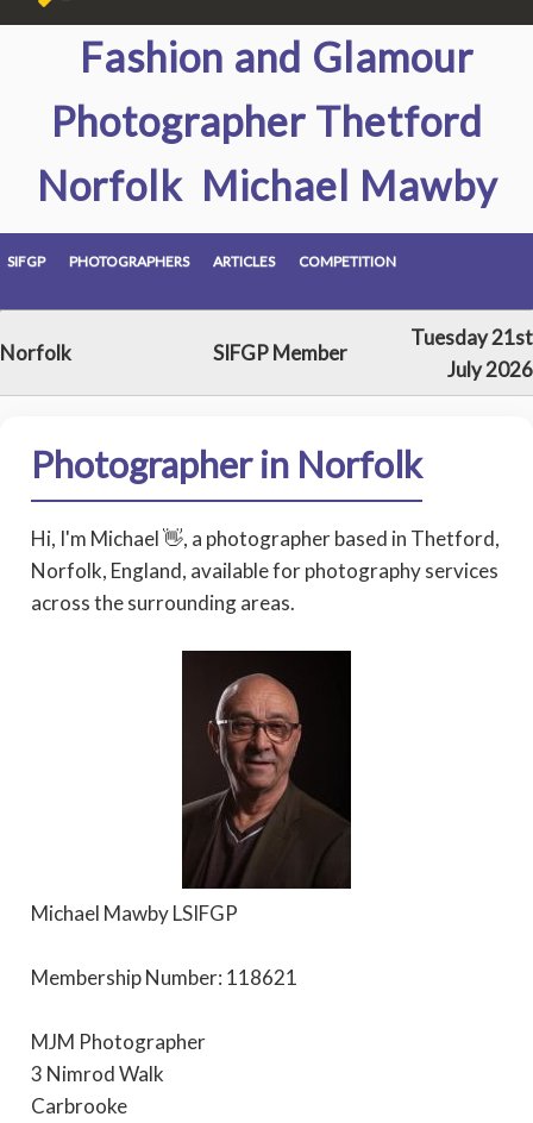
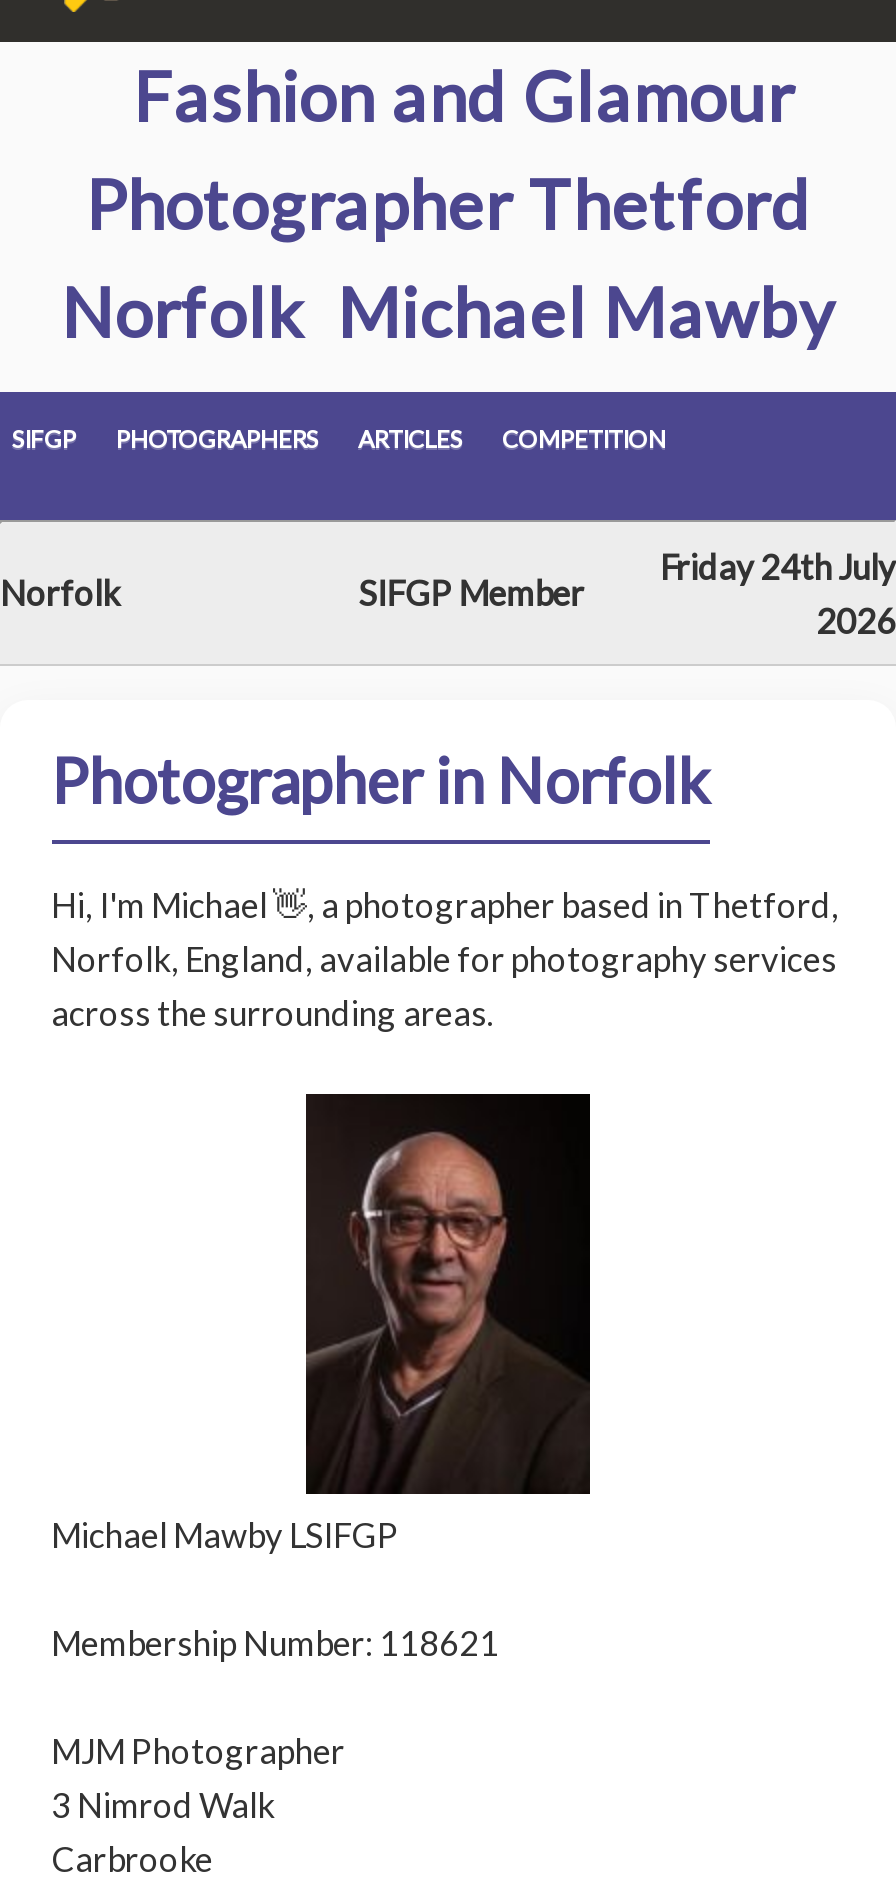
[410,325,533,382] Tuesday 21st | July 2026 -> [660,546,896,642] Friday 24th July | 2026

